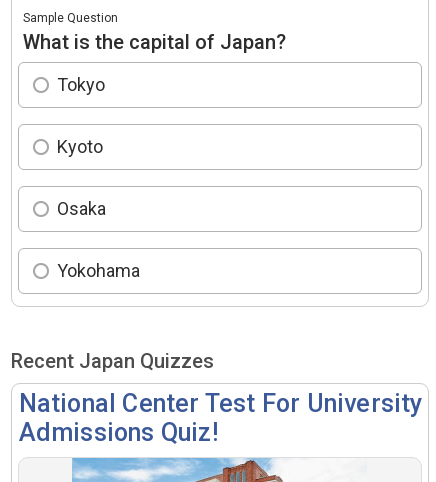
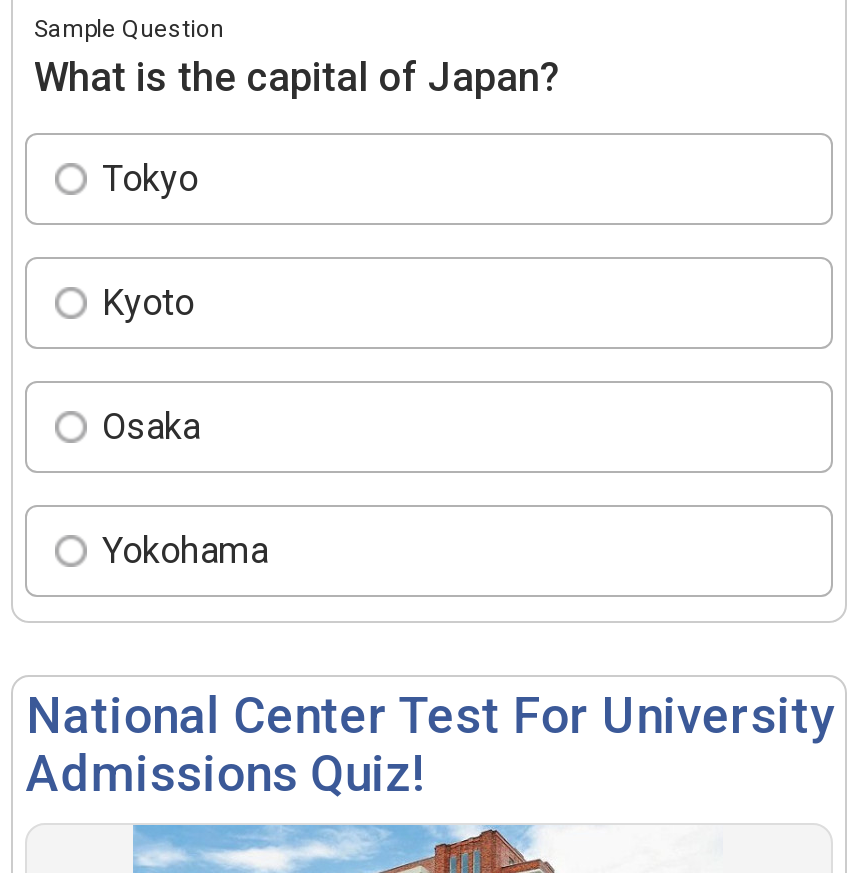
[10,349,213,373] Recent Japan Quizzes -> none

